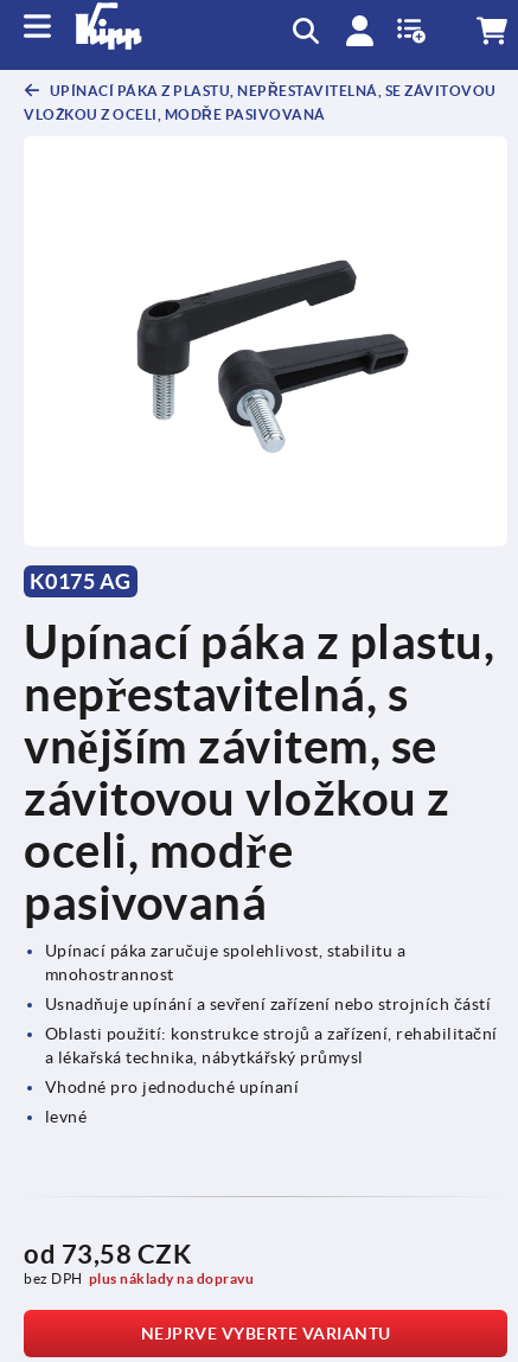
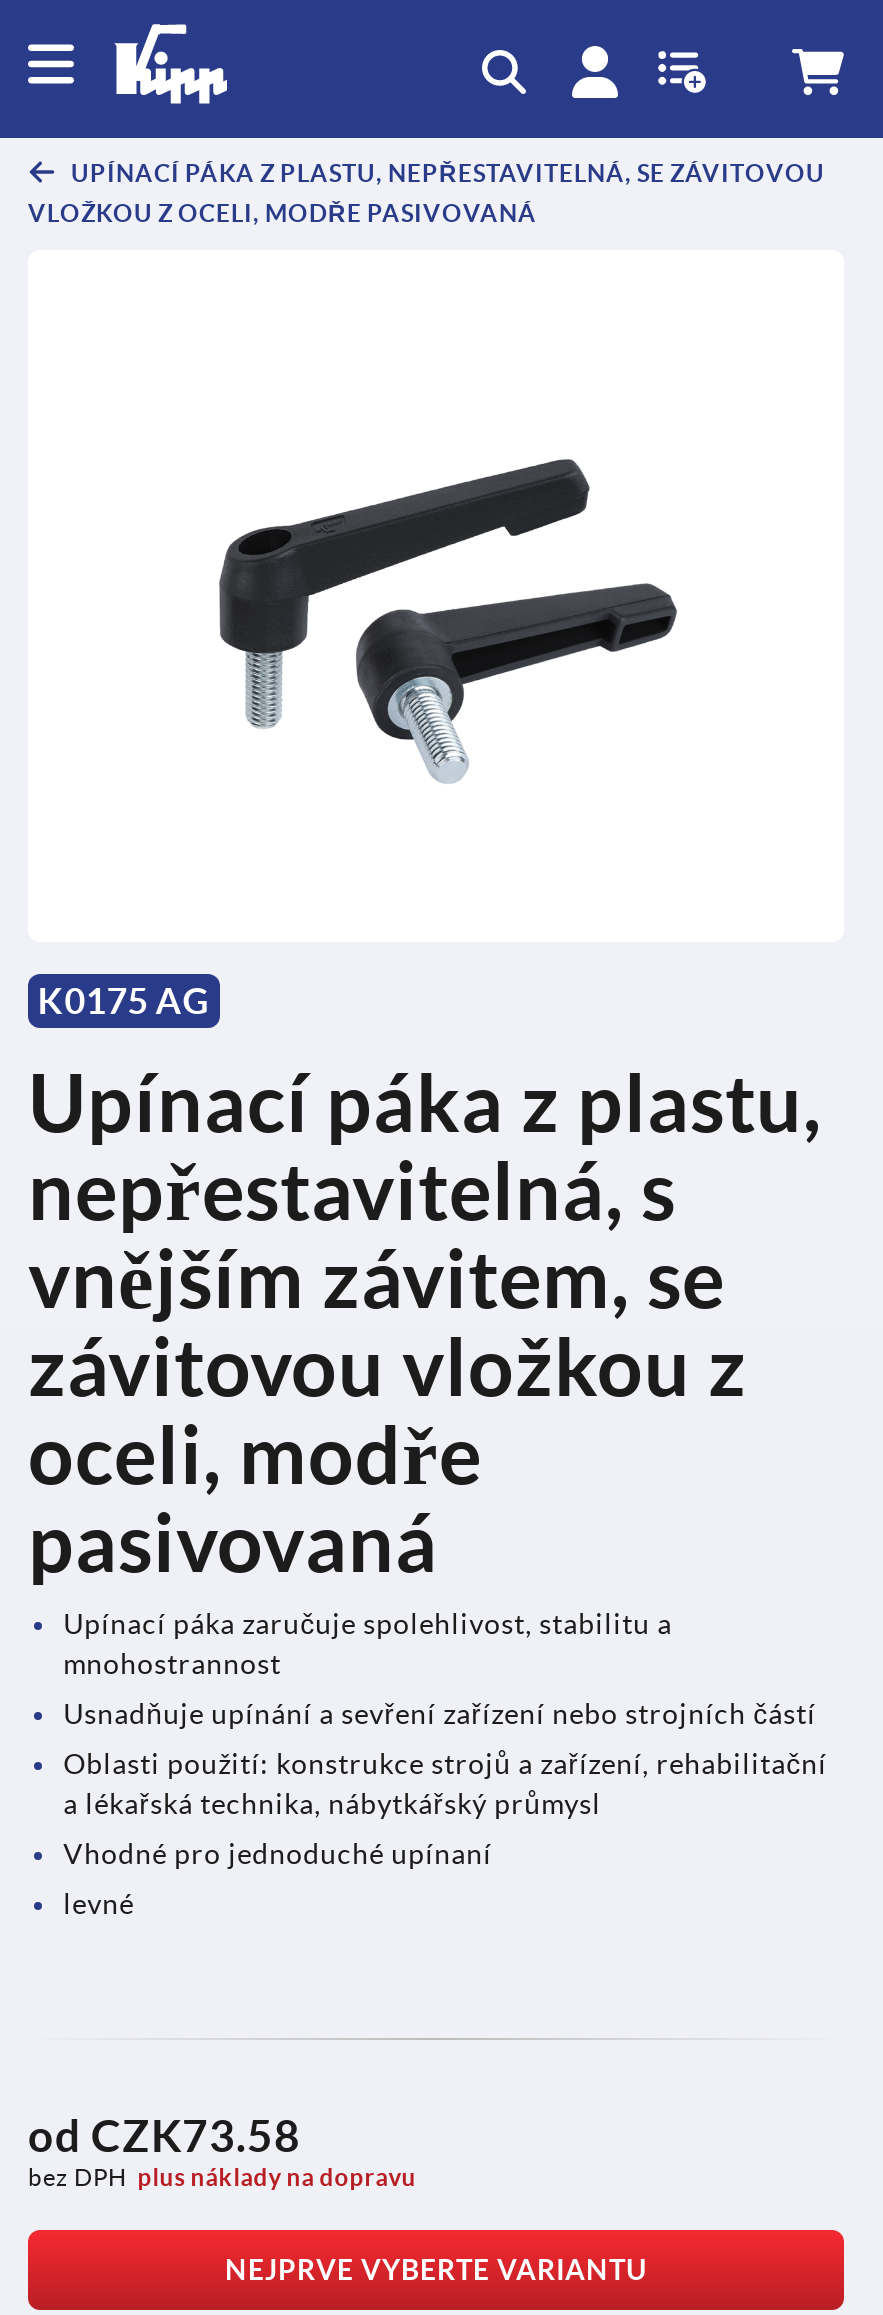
[24,1238,191,1268] od 73,58 CZK -> [28,2110,301,2160] od CZK73.58

